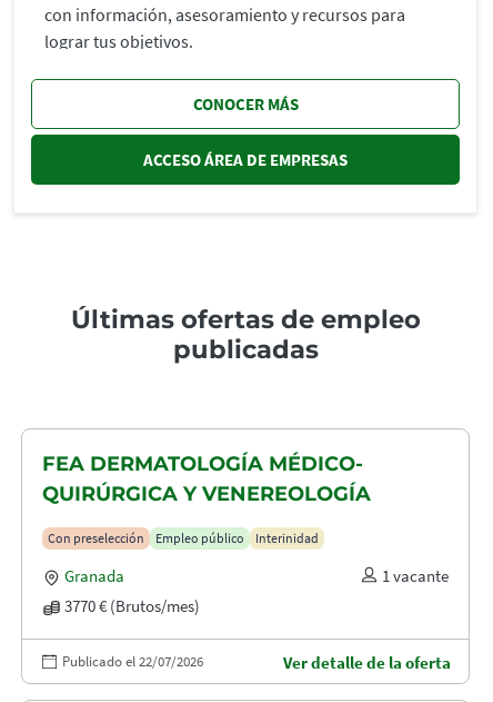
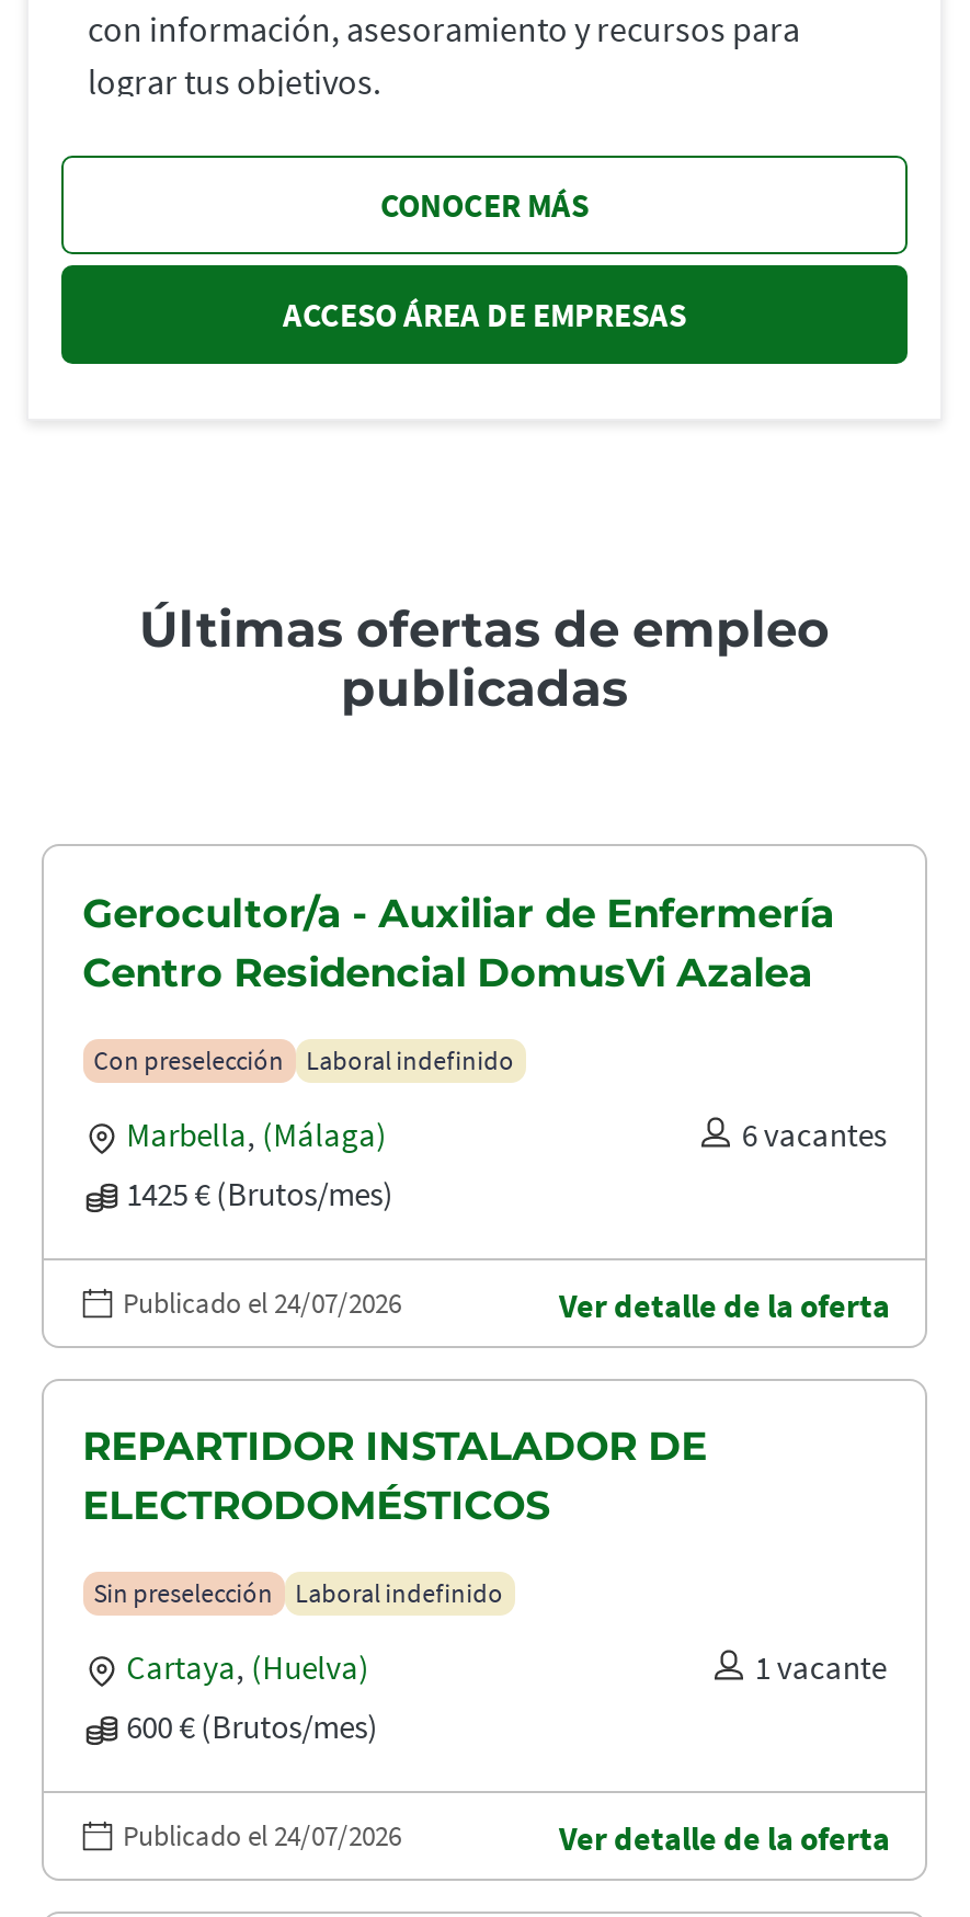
[42,451,370,506] FEA DERMATOLOGÍA MÉDICO- | QUIRÚRGICA Y VENEREOLOGÍA -> [82,889,834,997] Gerocultor/a - Auxiliar de Enfermería | Centro Residencial DomusVi Azalea
[64,529,318,586] Empleo público | Interinidad | Granada -> [82,1043,890,1688] Laboral indefinido | Marbella, (Málaga) | 6 vacantes | 1425 € (Brutos/mes) | Publicado el 24/07/2026 | Ver detalle de la oferta | REPARTIDOR INSTALADOR DE | ELECTRODOMÉSTICOS | Sin preselección | Laboral indefinido | Cartaya, (Huelva)
[64,595,199,616] 3770 € (Brutos/mes) -> [126,1706,378,1748] 600 € (Brutos/mes)
[62,651,203,670] Publicado el 22/07/2026 -> [123,1818,401,1855] Publicado el 24/07/2026

